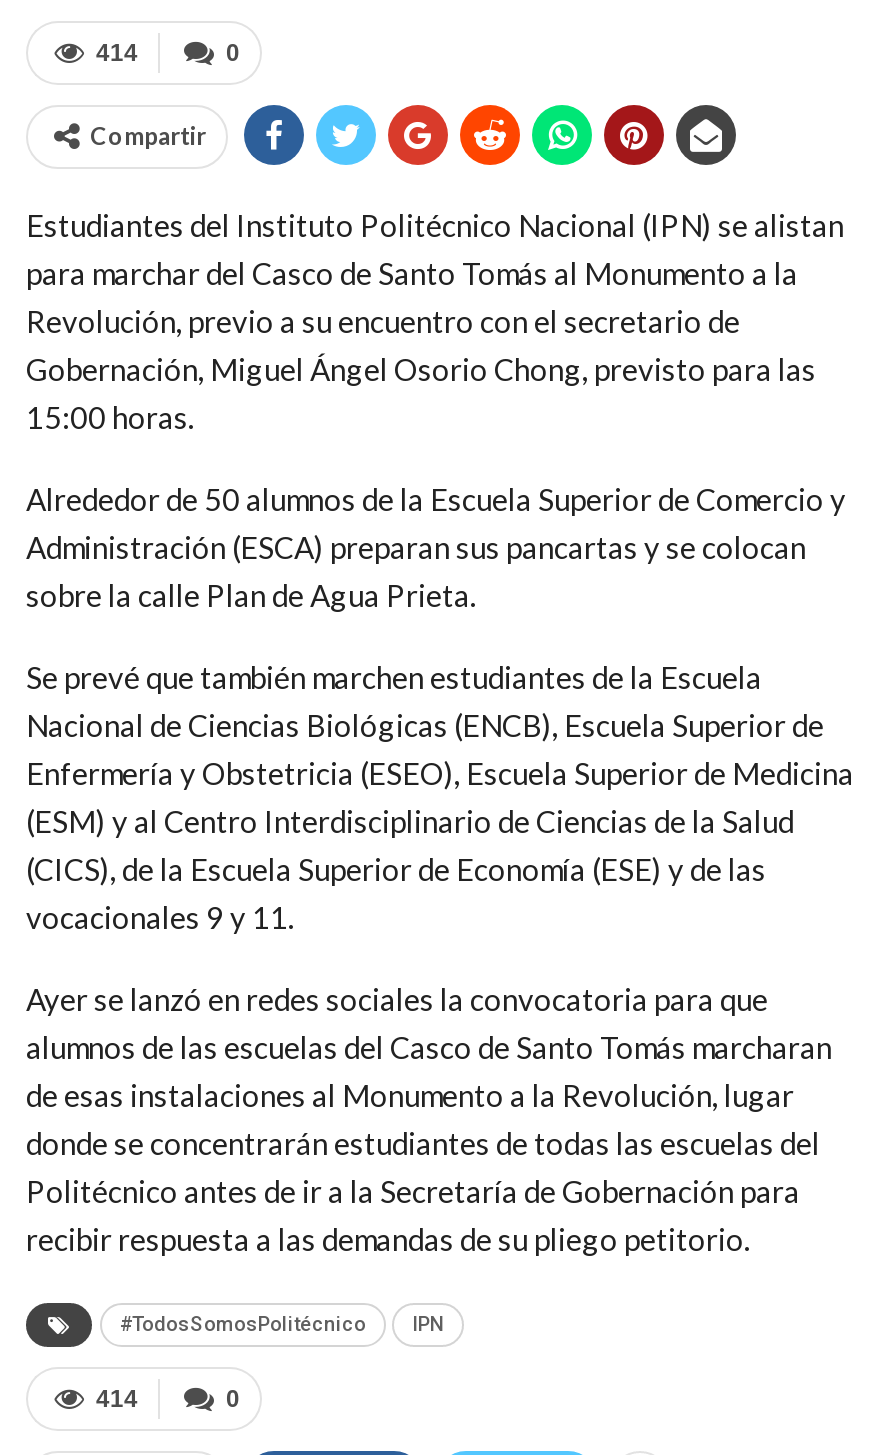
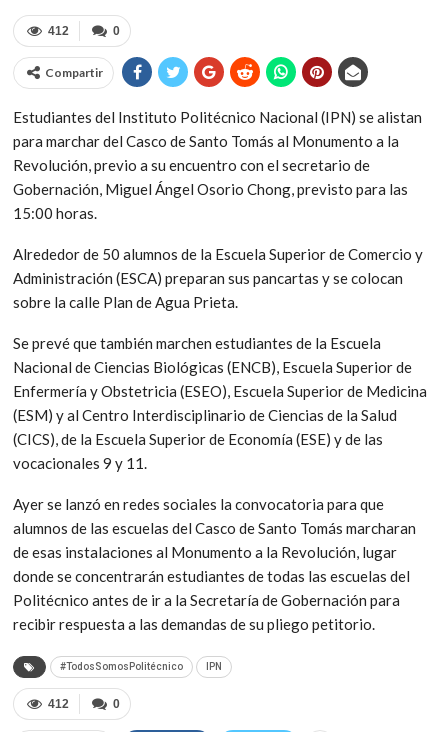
[96,40,138,68] 414 -> [48,24,69,38] 412
[96,1386,138,1414] 414 -> [48,697,69,711] 412

